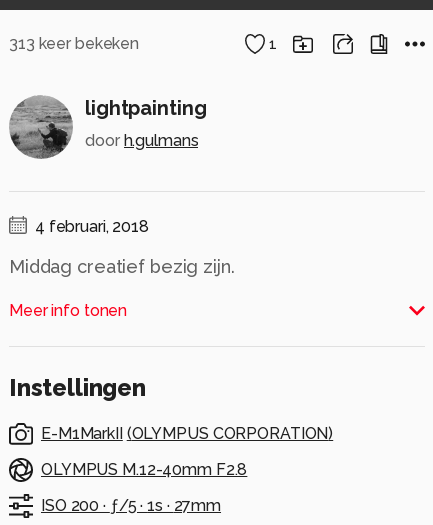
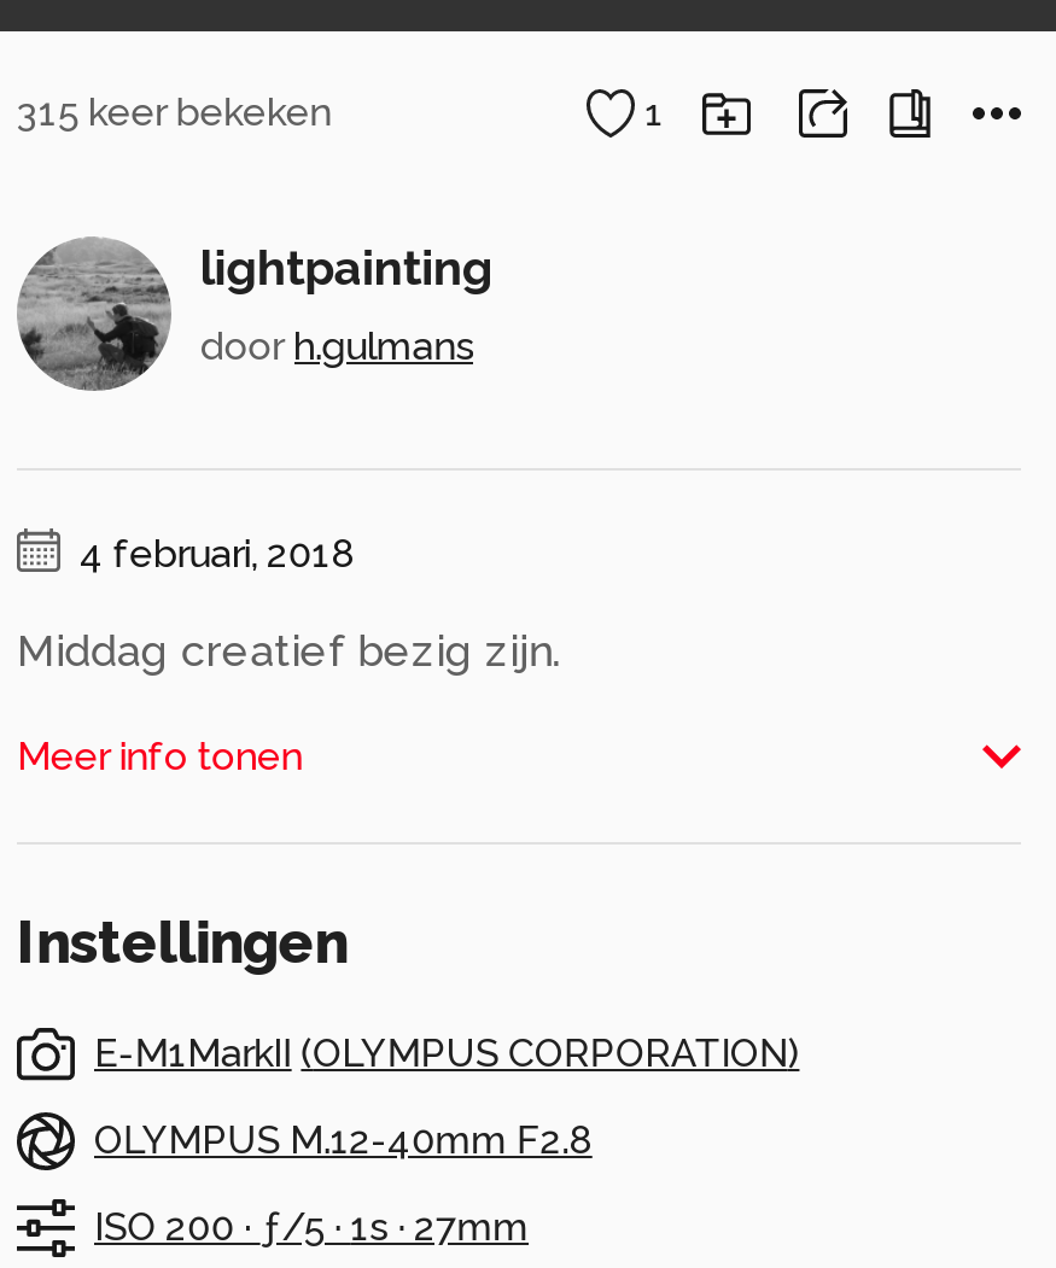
[9,34,139,53] 313 keer bekeken -> [17,90,331,135] 315 keer bekeken

